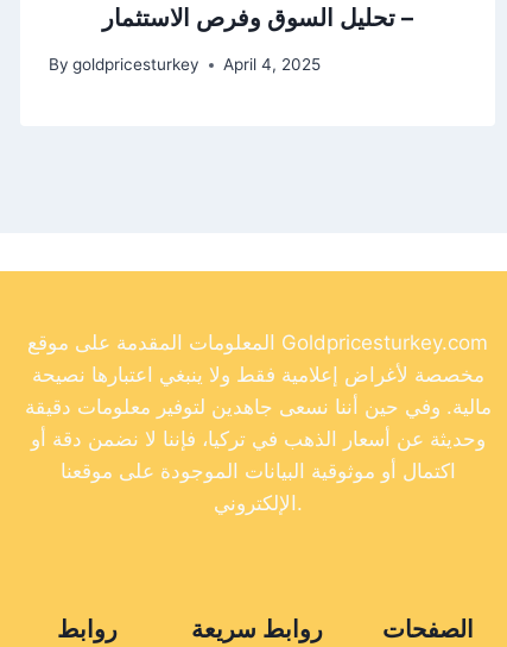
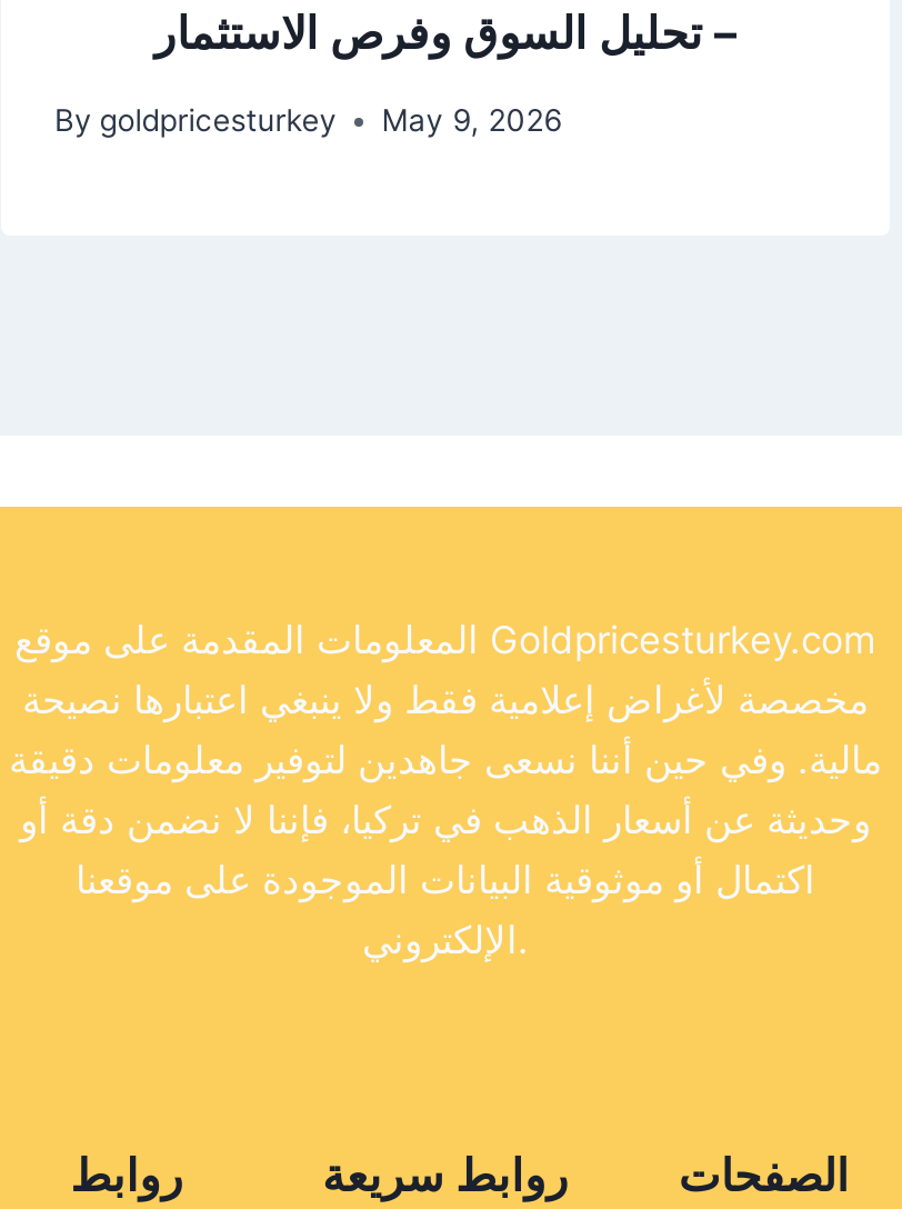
[49,55,321,74] By goldpricesturkey April 4, 2025 -> [54,102,561,138] By goldpricesturkey May 9, 2026

